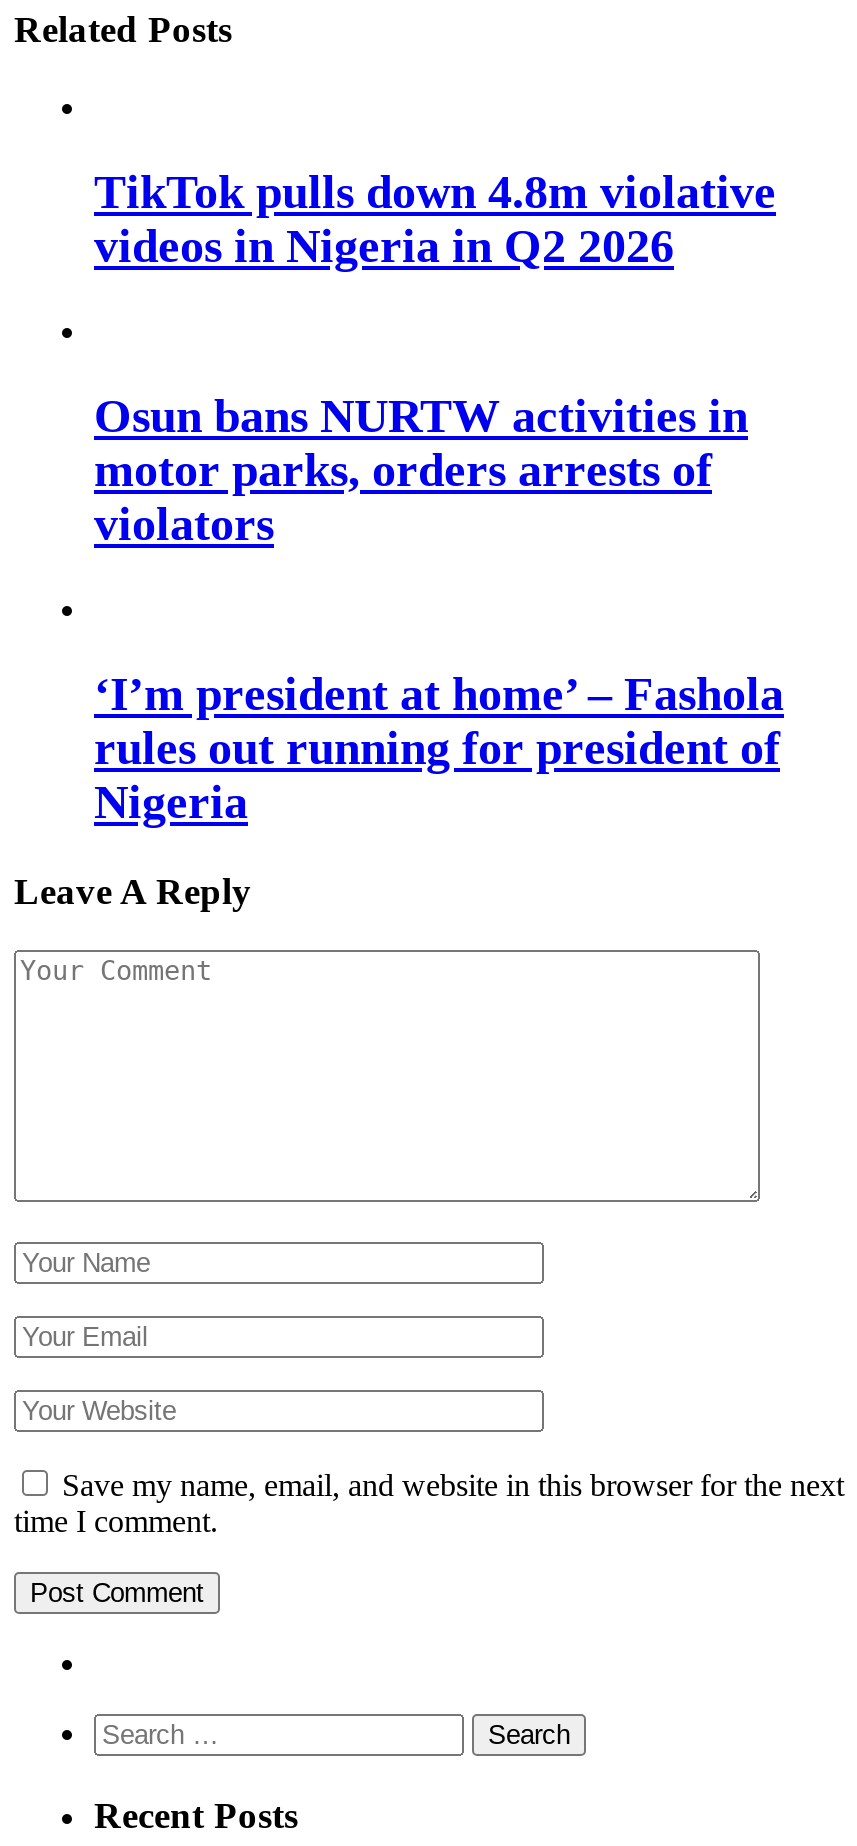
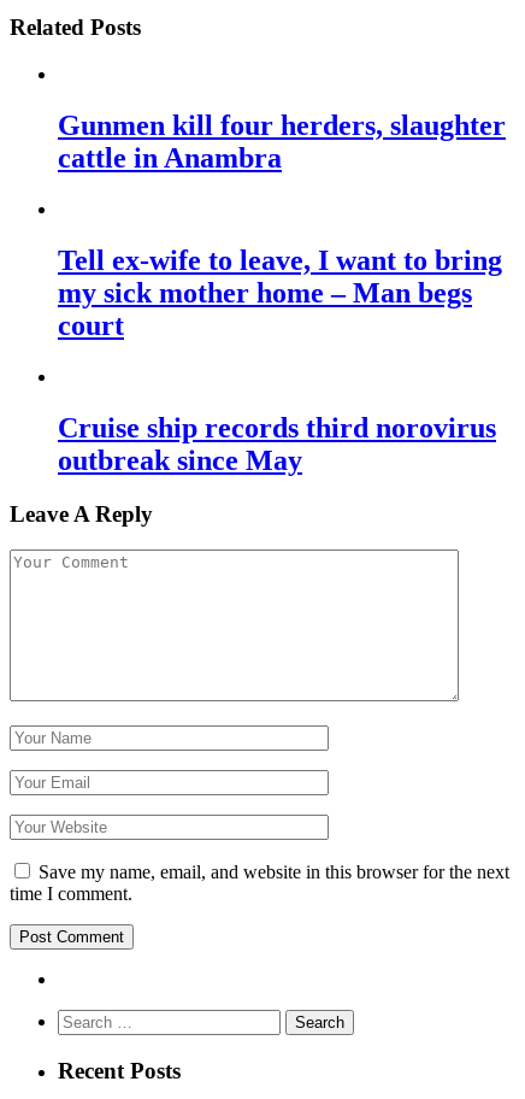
[94,166,776,272] TikTok pulls down 4.8m violative | videos in Nigeria in Q2 2026 -> [58,110,506,174] Gunmen kill four herders, slaughter | cattle in Anambra
[94,390,748,550] Osun bans NURTW activities in | motor parks, orders arrests of | violators -> [58,244,502,341] Tell ex-wife to leave, I want to bring | my sick mother home – Man begs | court
[94,667,784,827] ‘I’m president at home’ – Fashola | rules out running for president of | Nigeria -> [58,412,496,476] Cruise ship records third norovirus | outbreak since May

